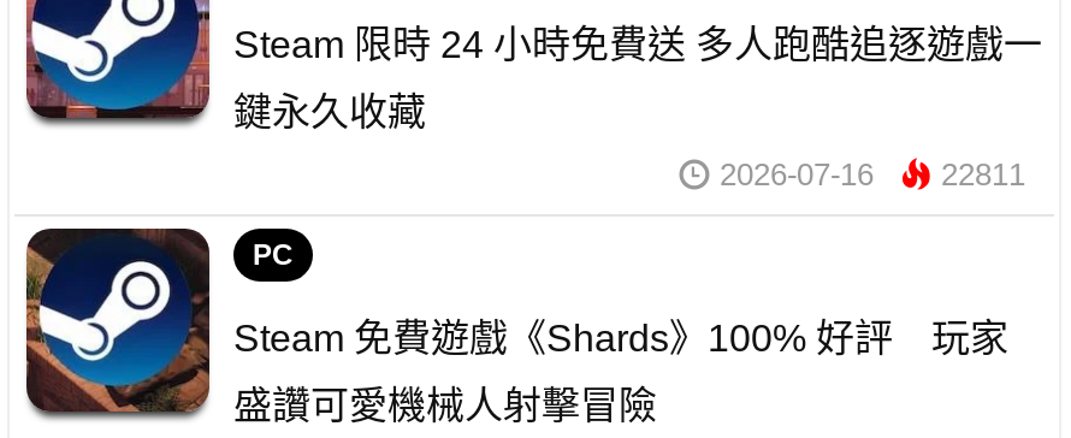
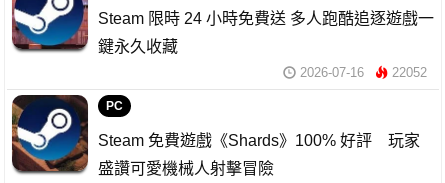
[720,158,1025,194] 2026-07-16 22811 -> [300,65,427,80] 2026-07-16 22052

